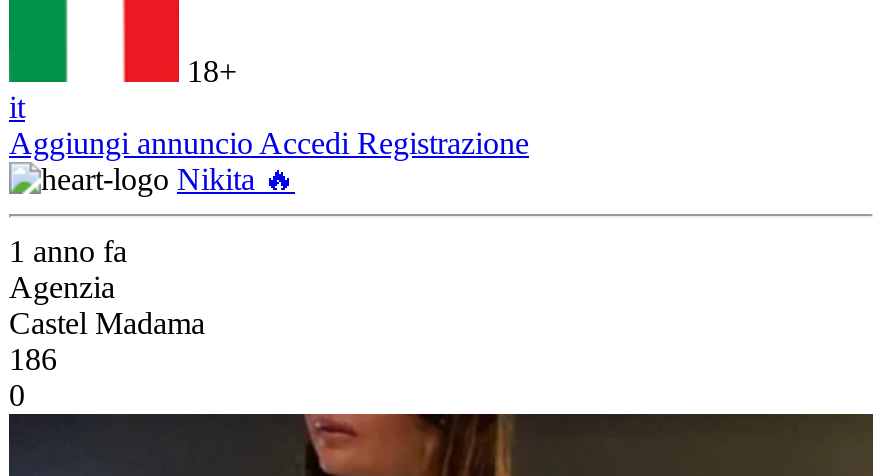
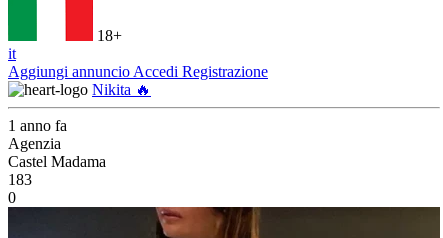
[9,342,57,376] 186 -> [8,171,32,188] 183

